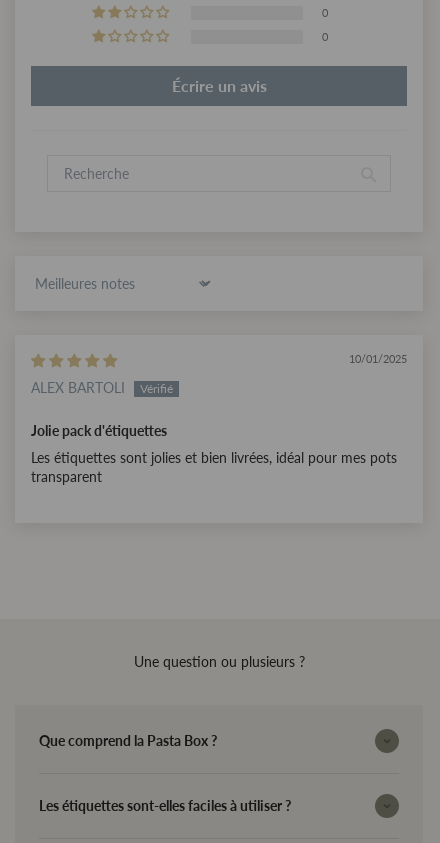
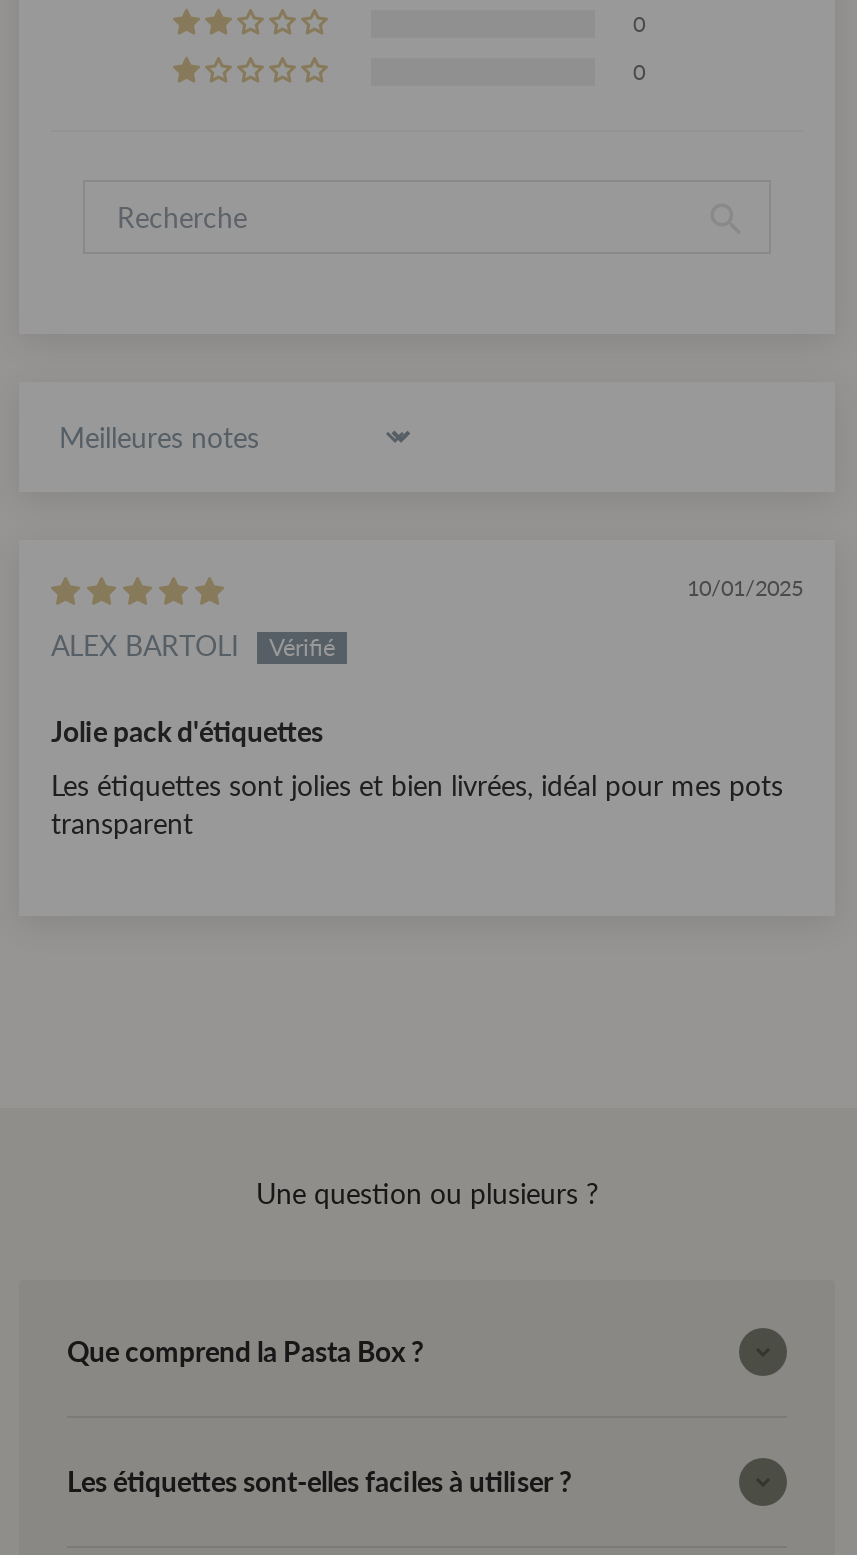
[171,76,266,95] Écrire un avis -> none

